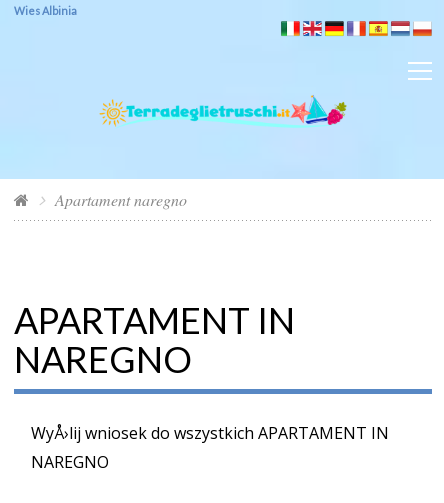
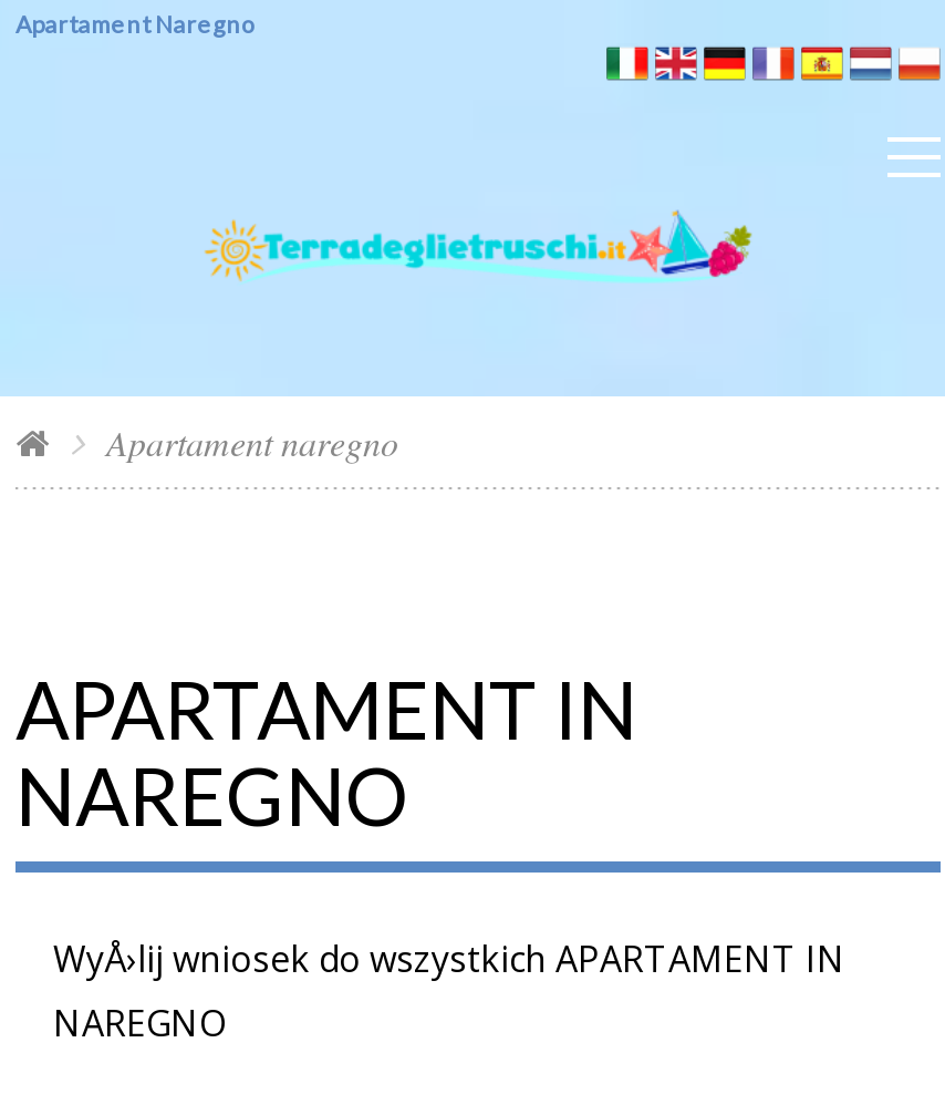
[14,4,77,17] Wies Albinia -> [15,9,252,38] Apartament Naregno

